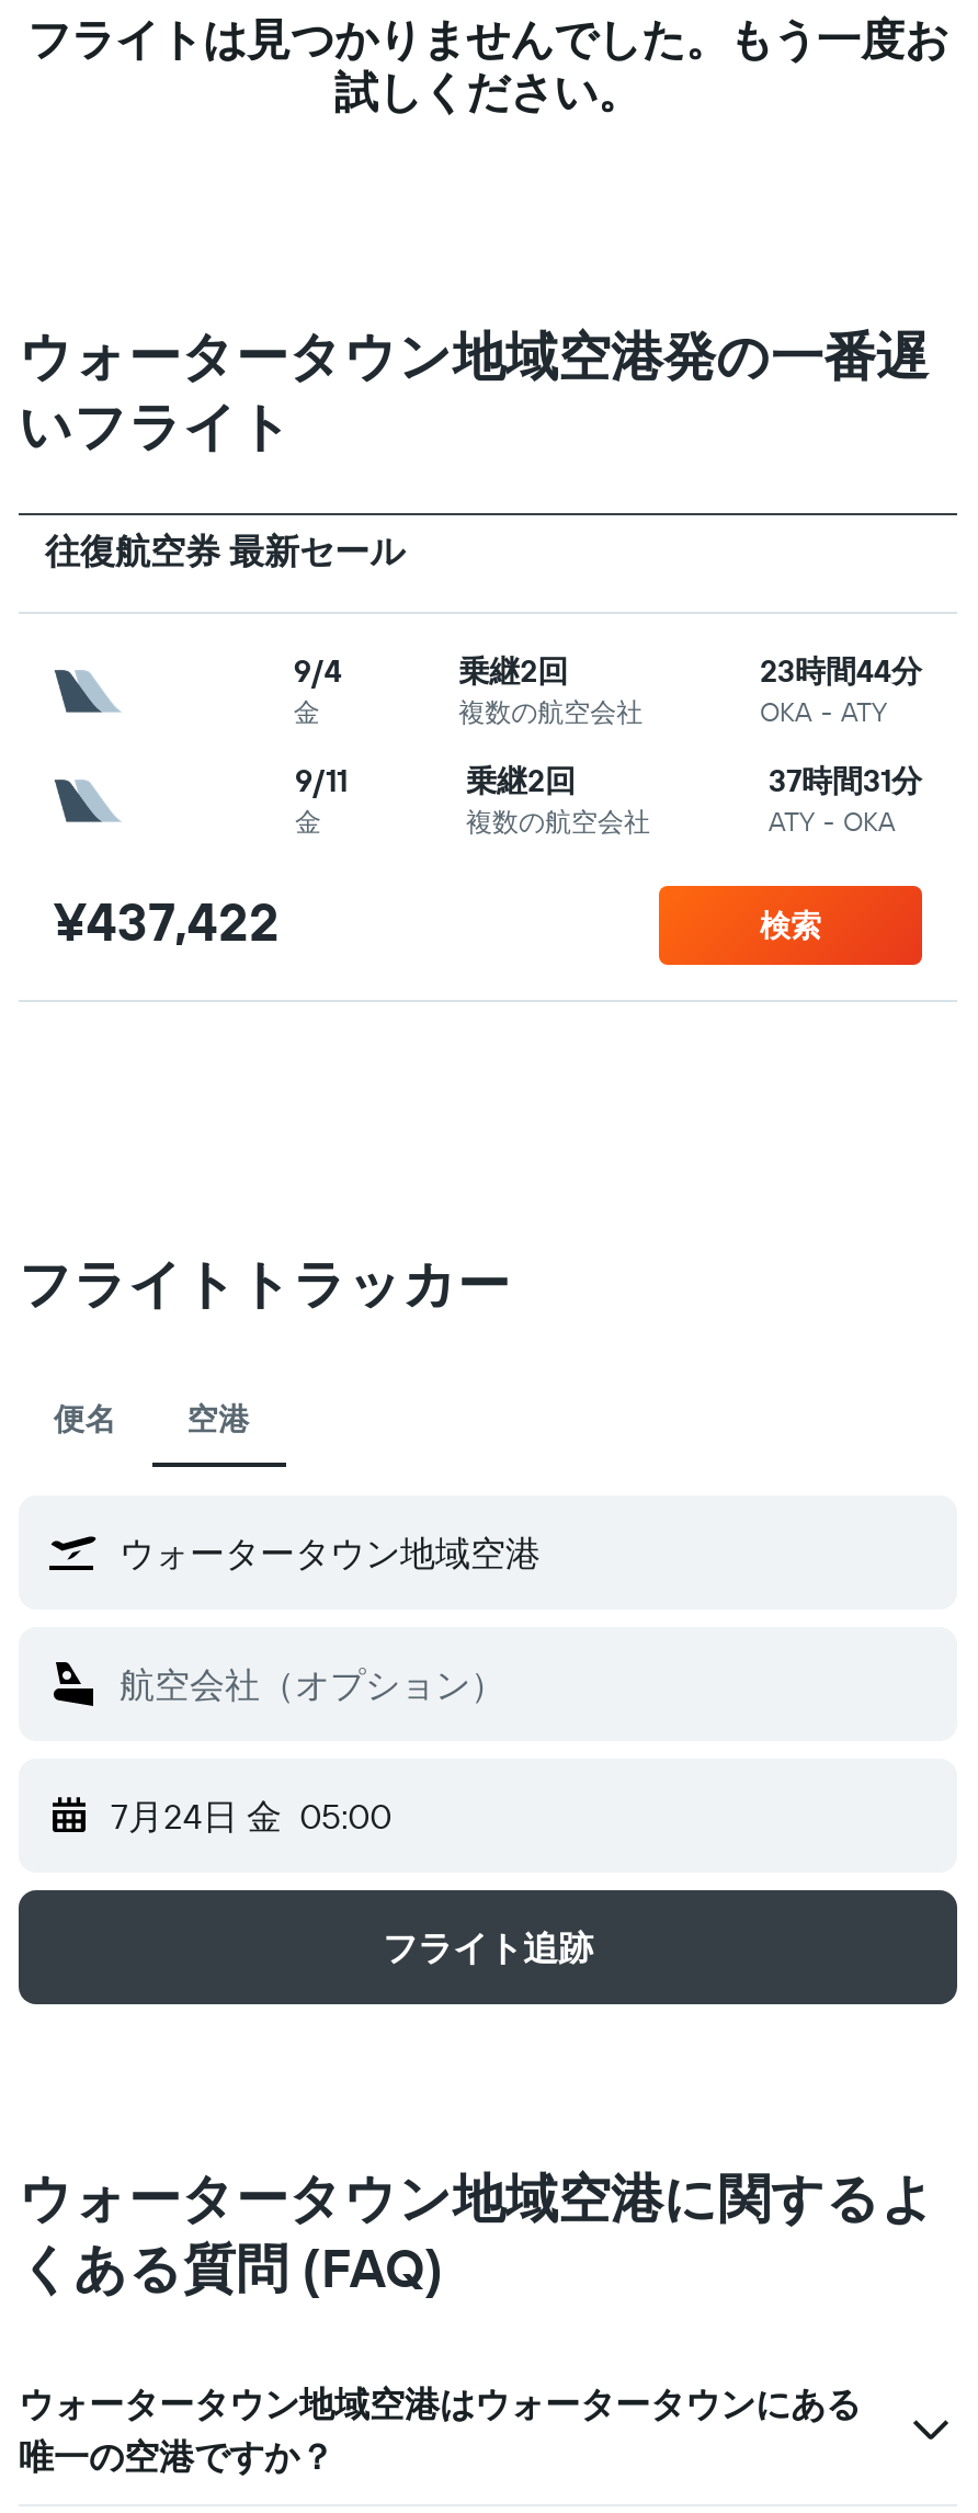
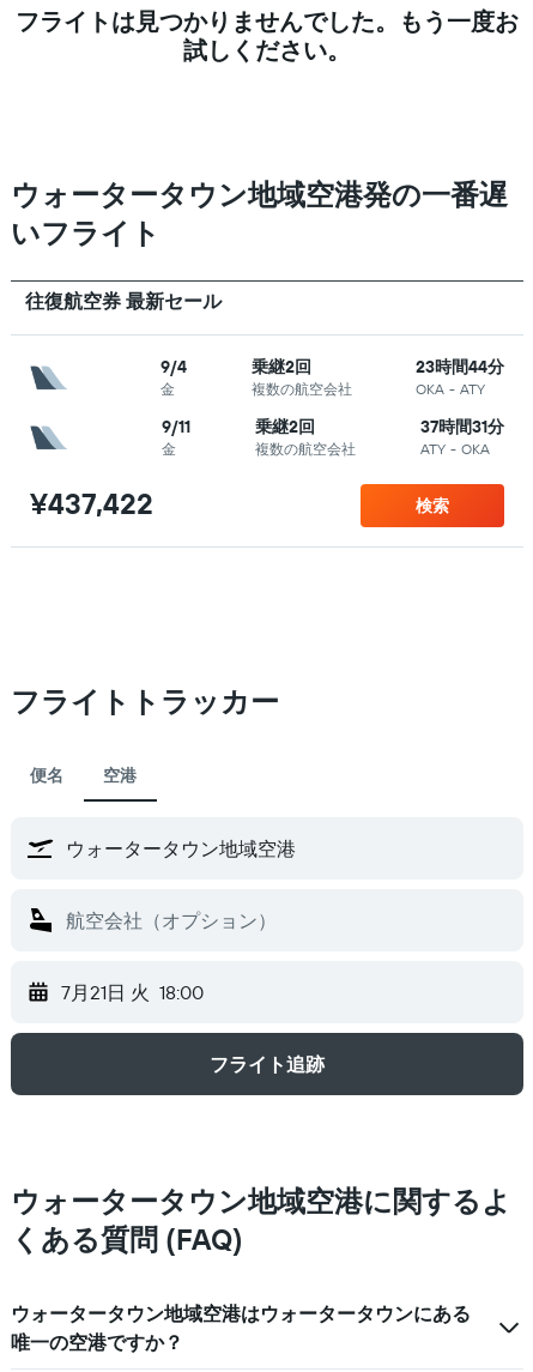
[111,1794,391,1838] 7月24日 金 05:00 -> [61,980,204,1004] 7月21日 火 18:00

